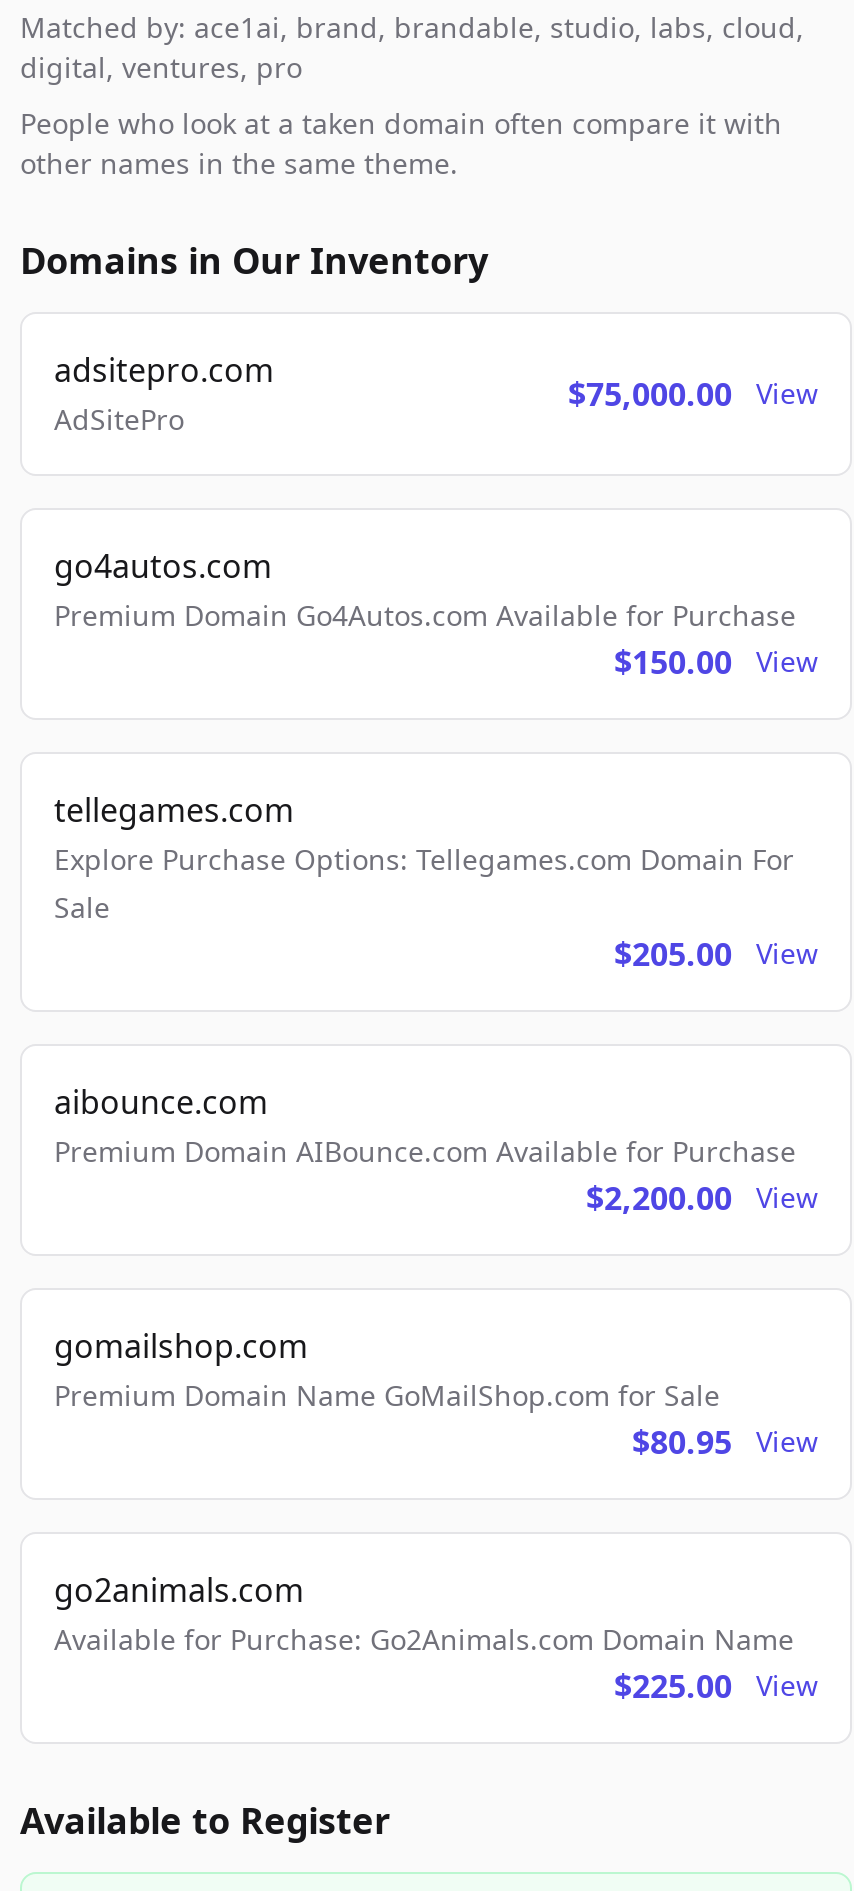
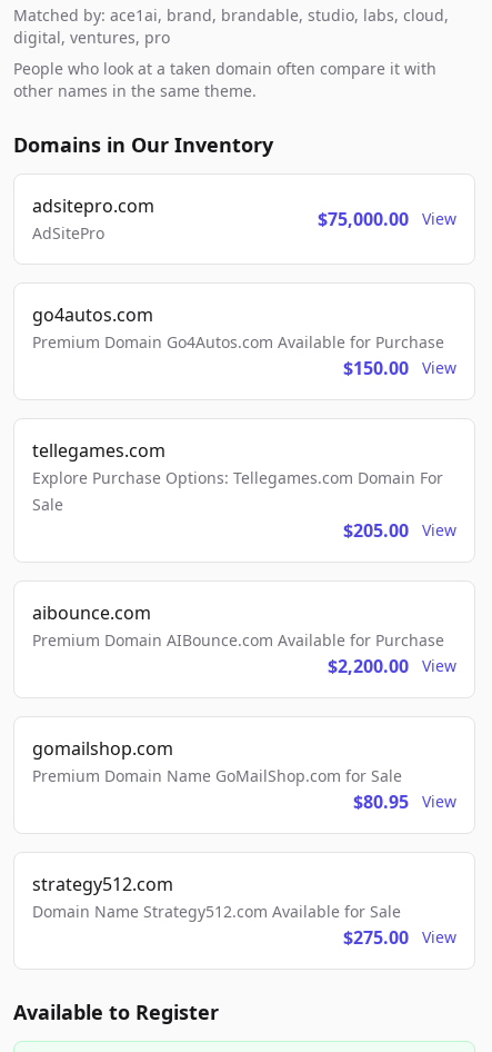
[54,1568,794,1708] go2animals.com | Available for Purchase: Go2Animals.com Domain Name | $225.00 -> [32,872,409,950] strategy512.com | Domain Name Strategy512.com Available for Sale | $275.00

